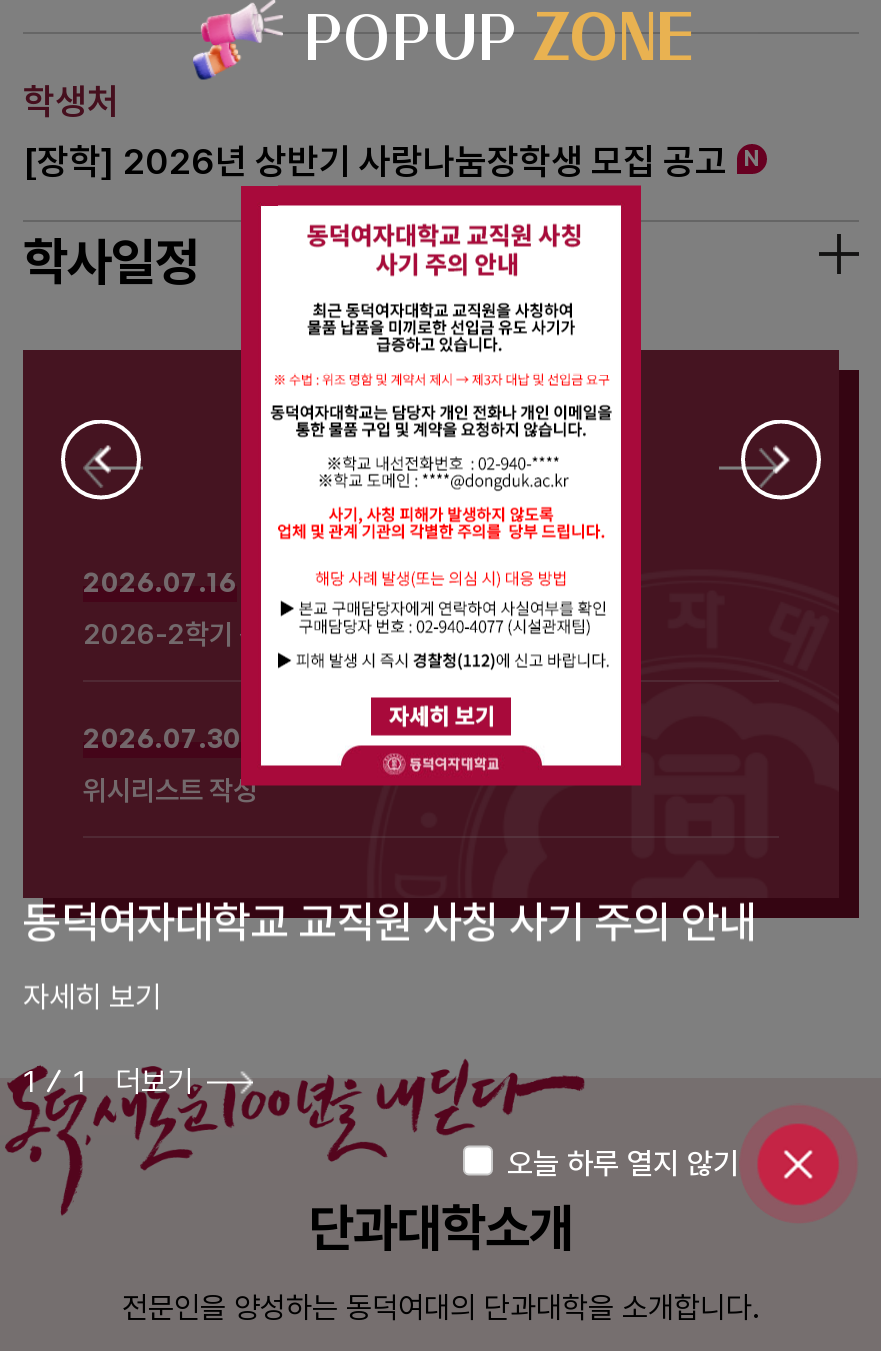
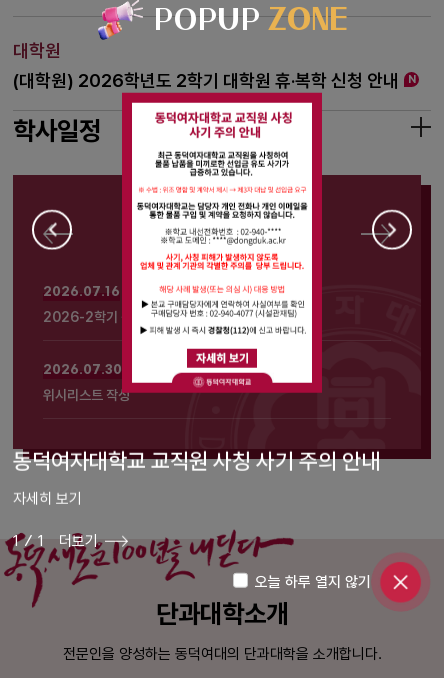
[23,79,727,181] 학생처 | [장학] 2026년 상반기 사랑나눔장학생 모집 공고 -> [13,40,399,91] 대학원 | (대학원) 2026학년도 2학기 대학원 휴·복학 신청 안내

